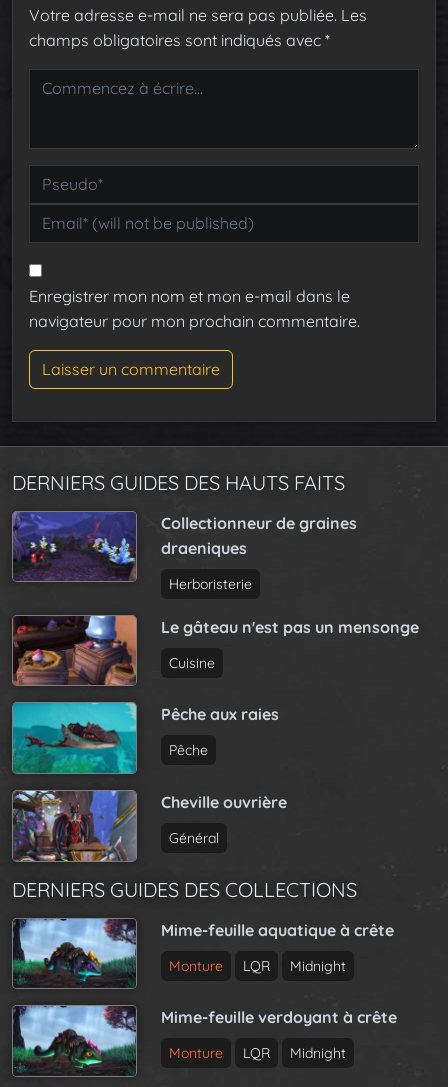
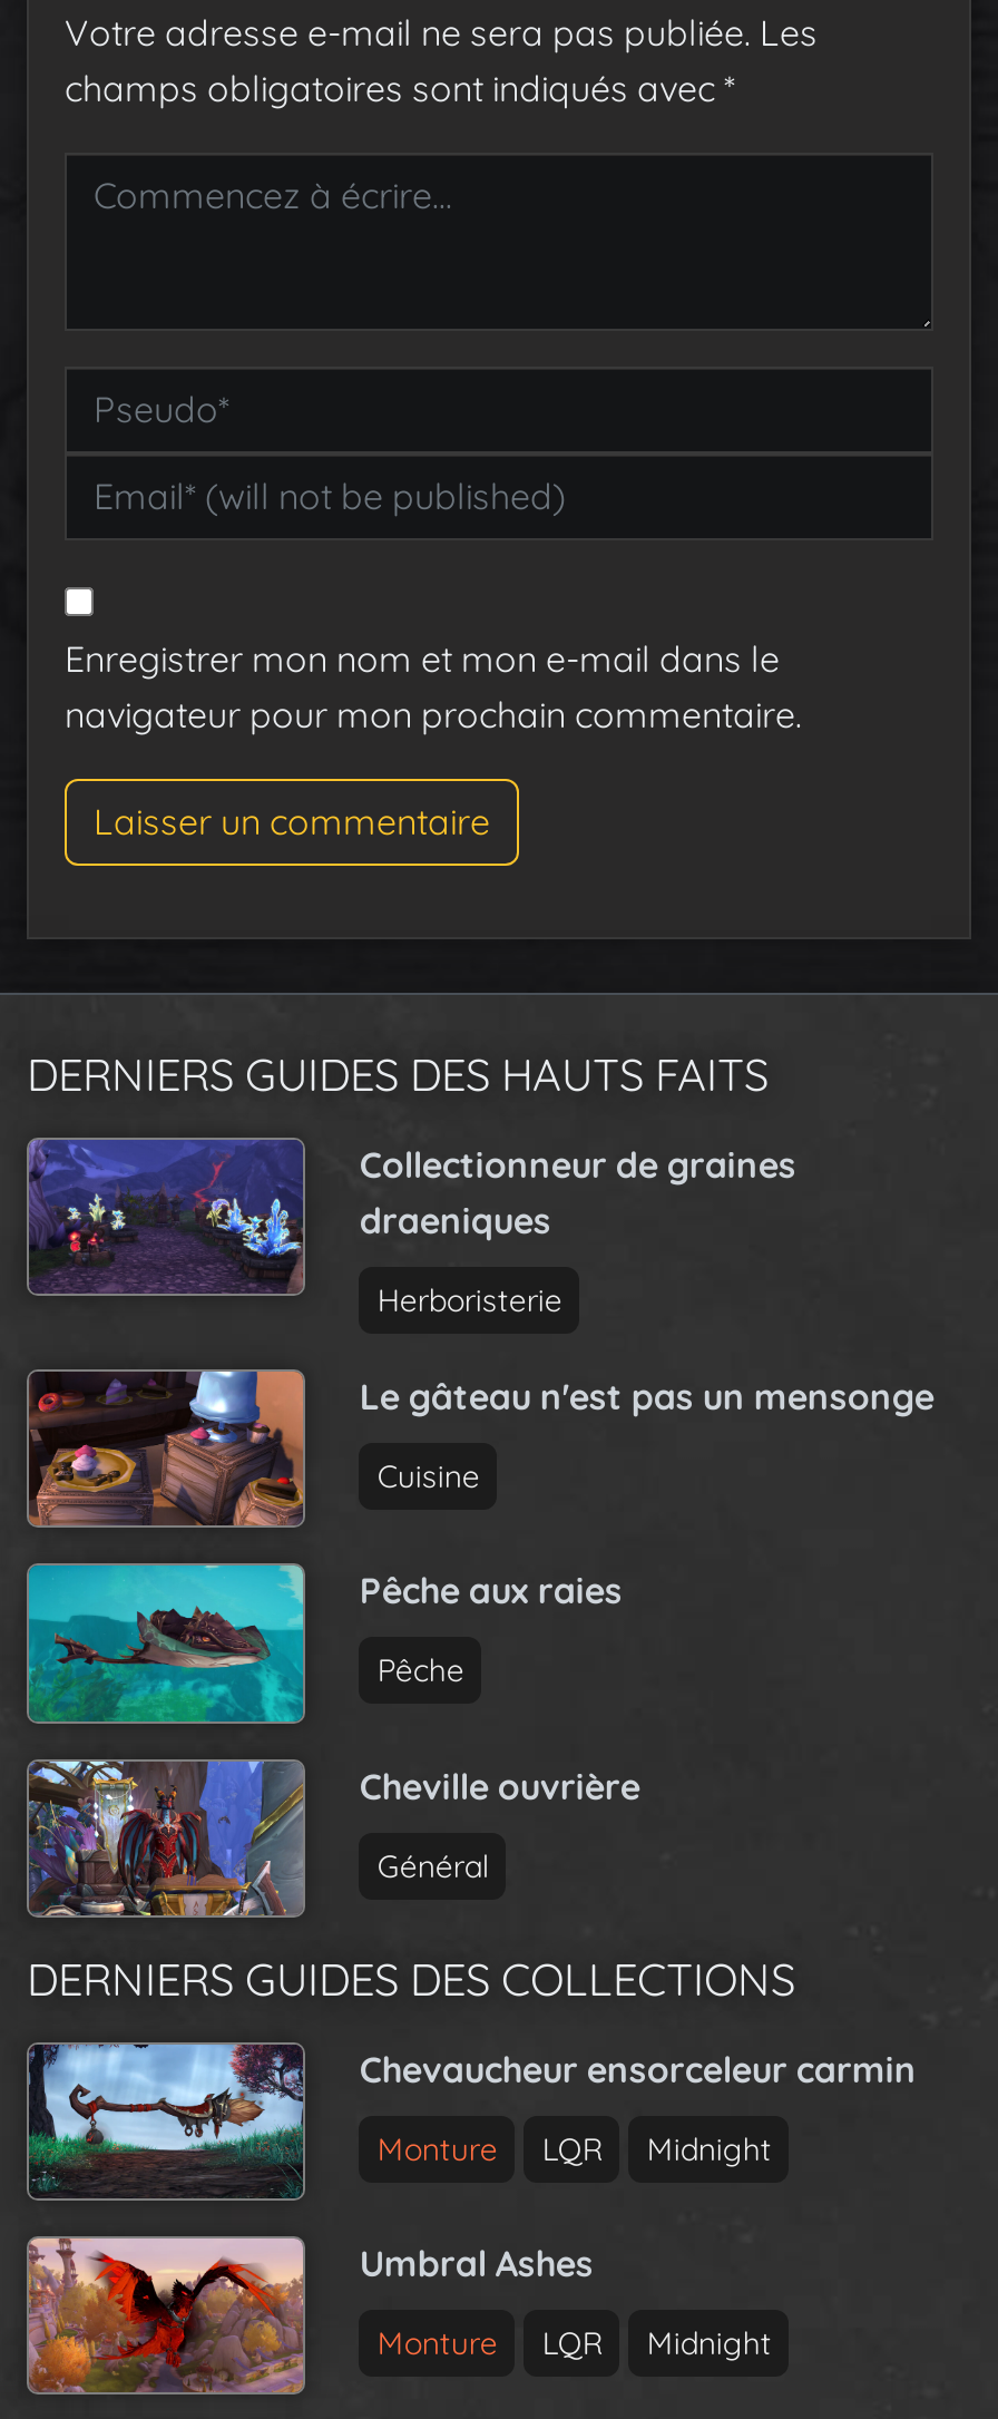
[161,920,394,940] Mime-feuille aquatique à crête -> [359,2047,916,2092] Chevaucheur ensorceleur carmin
[31,937,118,982] [image] -> [67,2084,265,2184] [image]
[12,1005,397,1076] [image] | Mime-feuille verdoyant à crête -> [27,2237,593,2396] [image] | Umbral Ashes

